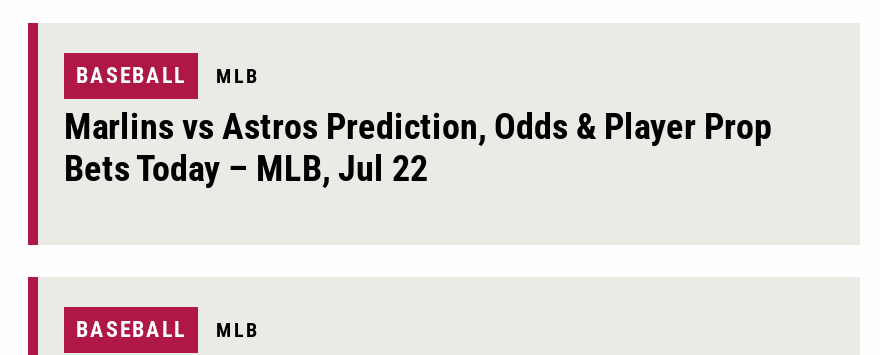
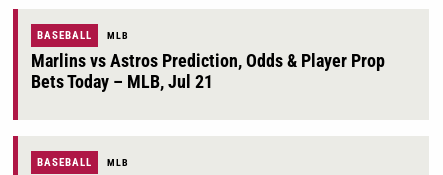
[64,147,428,189] Bets Today – MLB, Jul 22 -> [31,71,213,92] Bets Today – MLB, Jul 21

